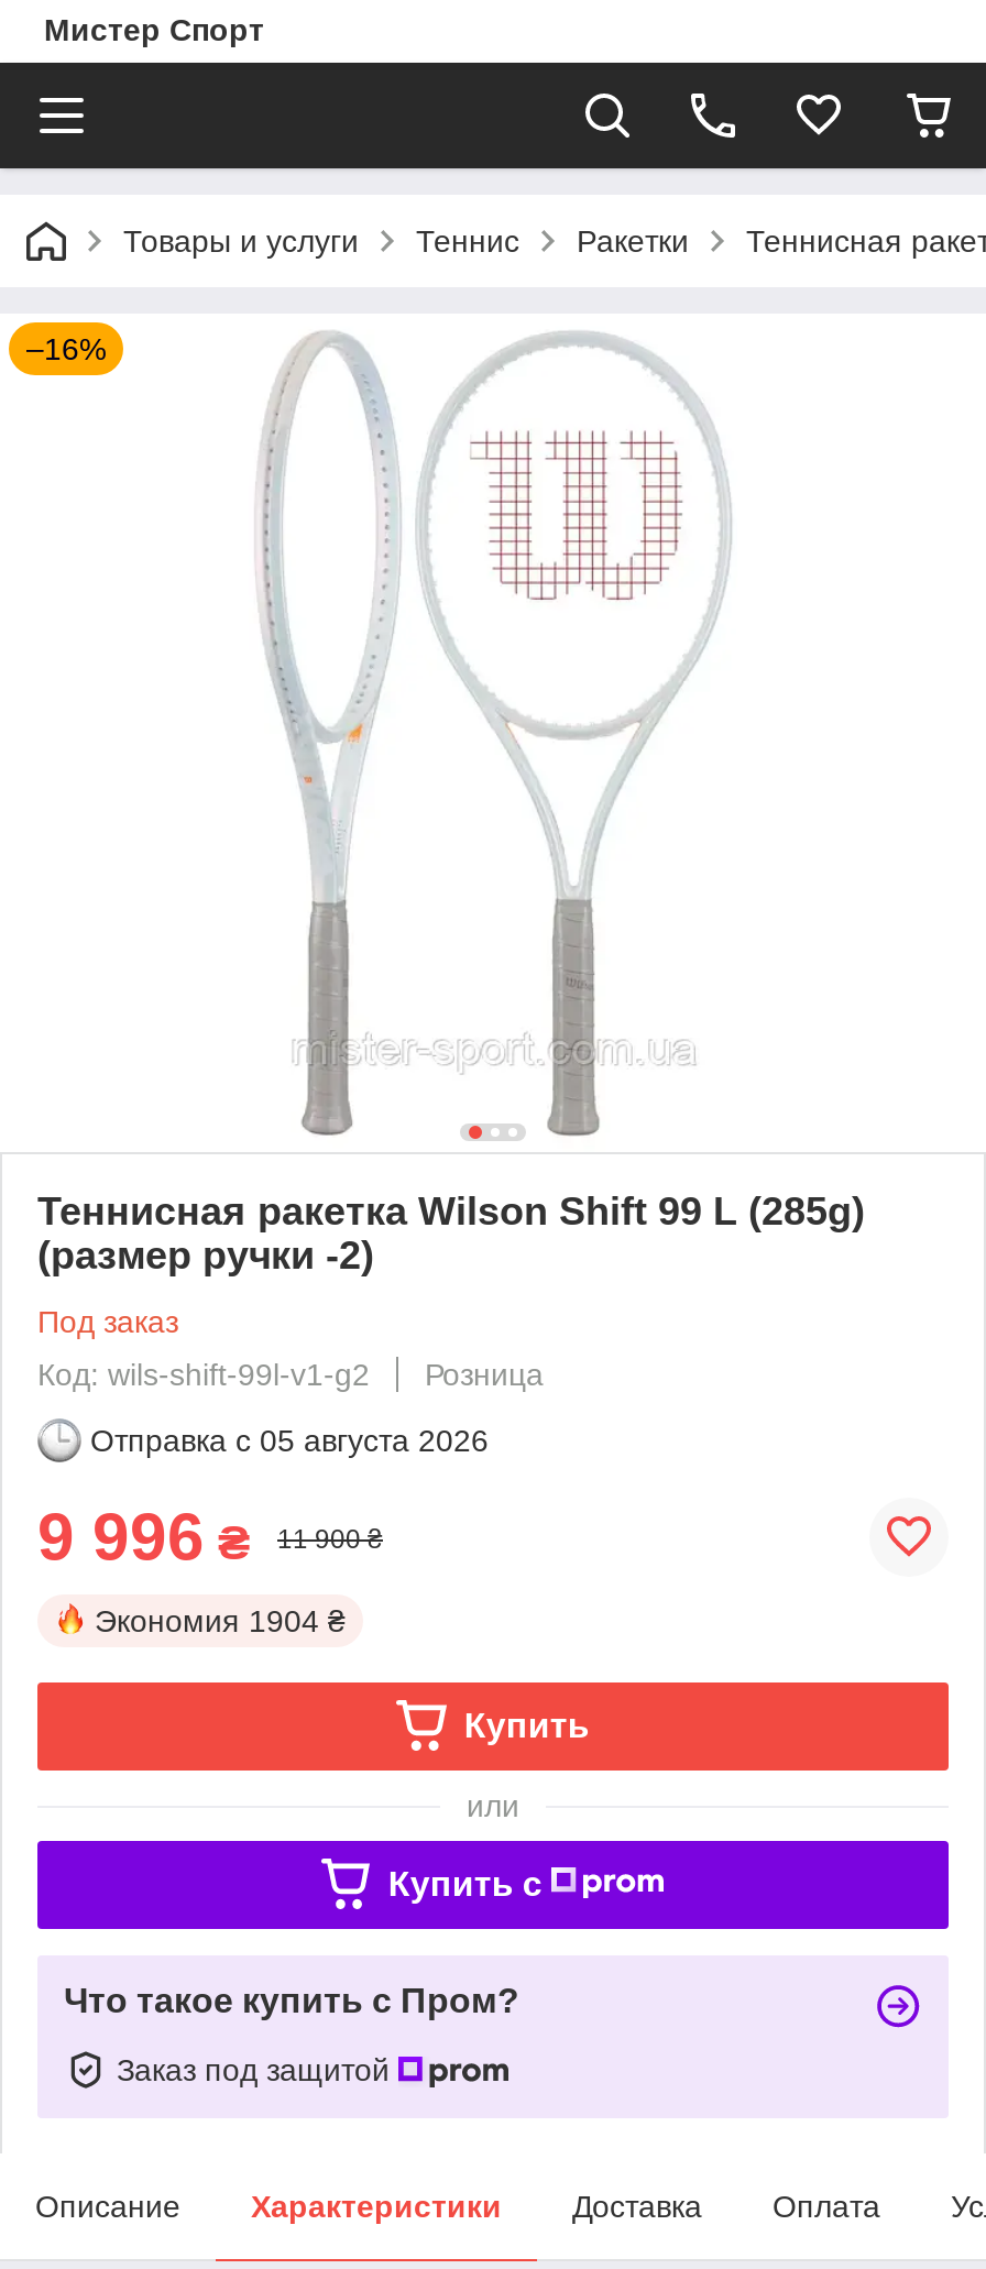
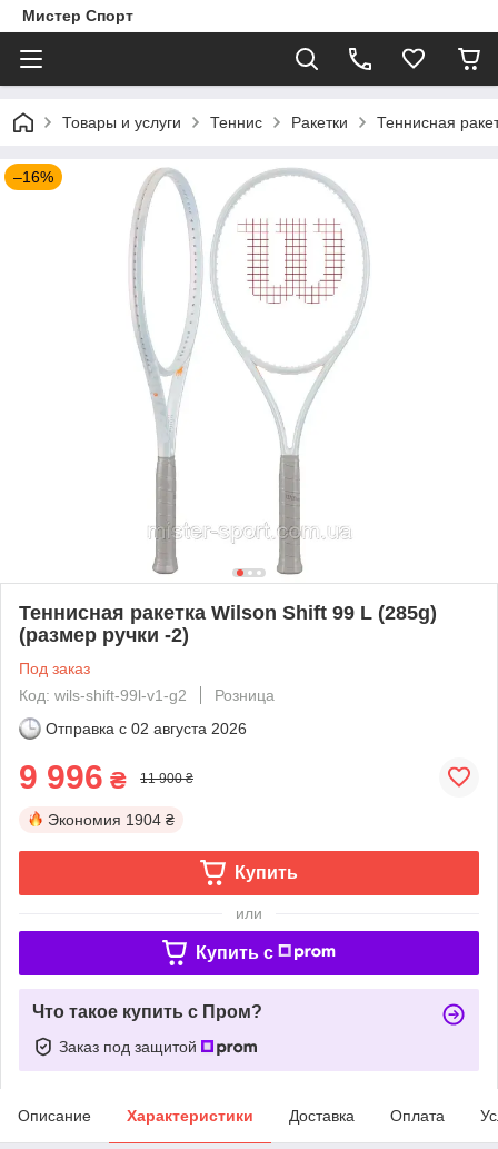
[90,1422,489,1458] Отправка с 05 августа 2026 -> [46,719,247,737] Отправка с 02 августа 2026

